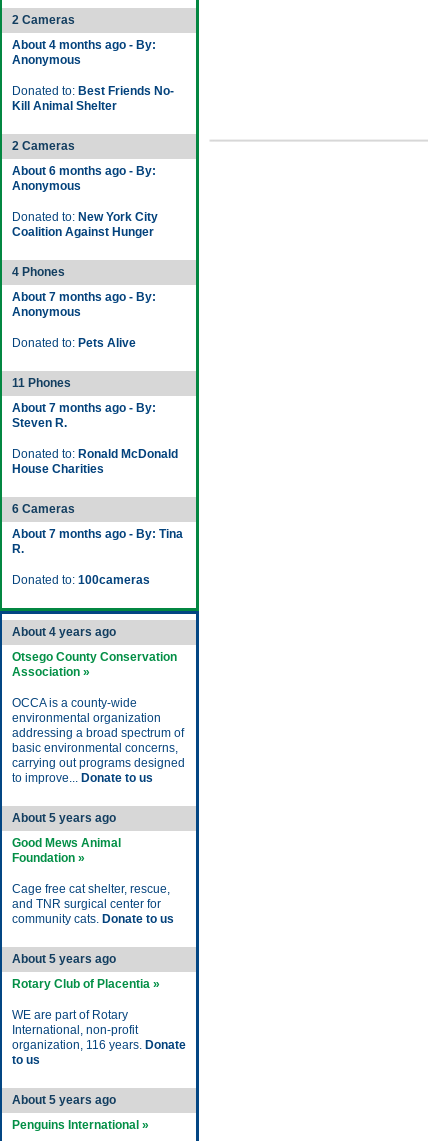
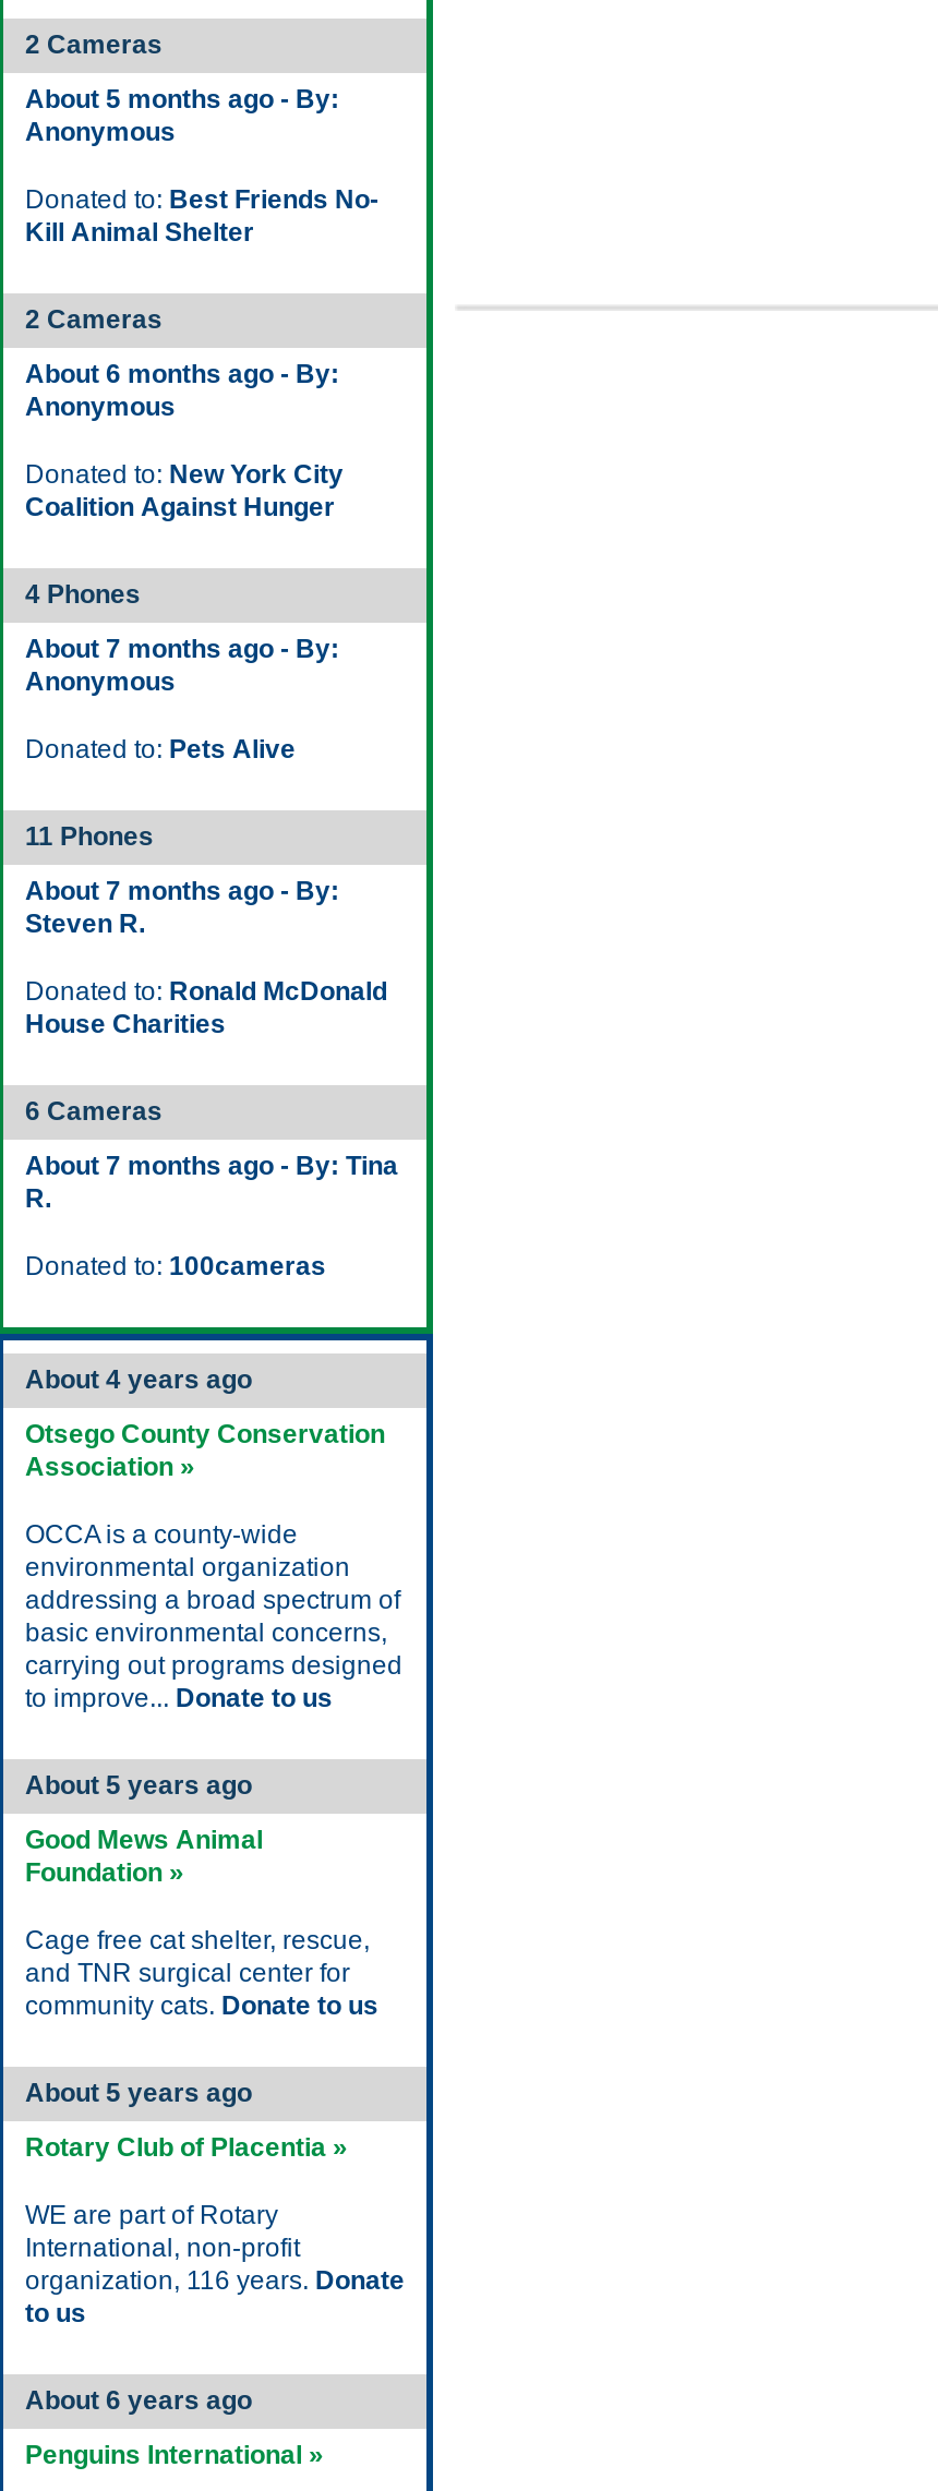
[12,38,156,52] About 4 months ago - By: -> [25,84,339,115] About 5 months ago - By:
[12,1093,116,1107] About 5 years ago -> [25,2385,252,2416] About 6 years ago

